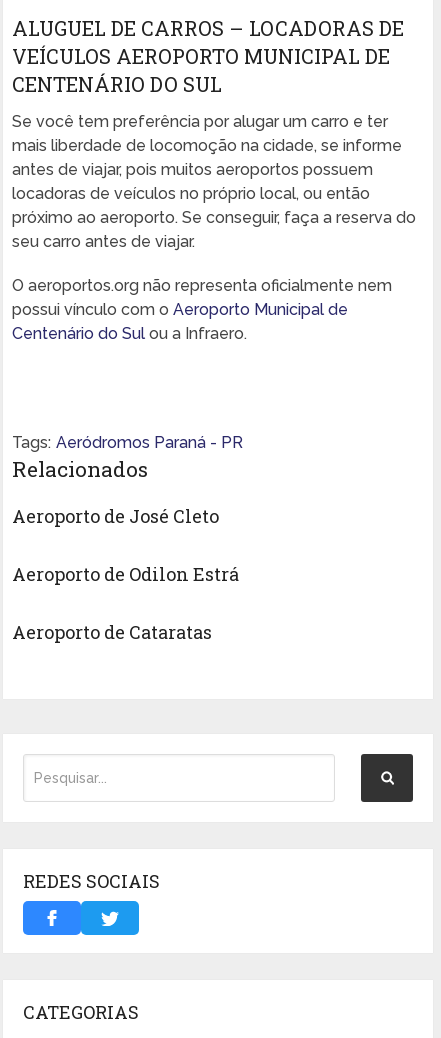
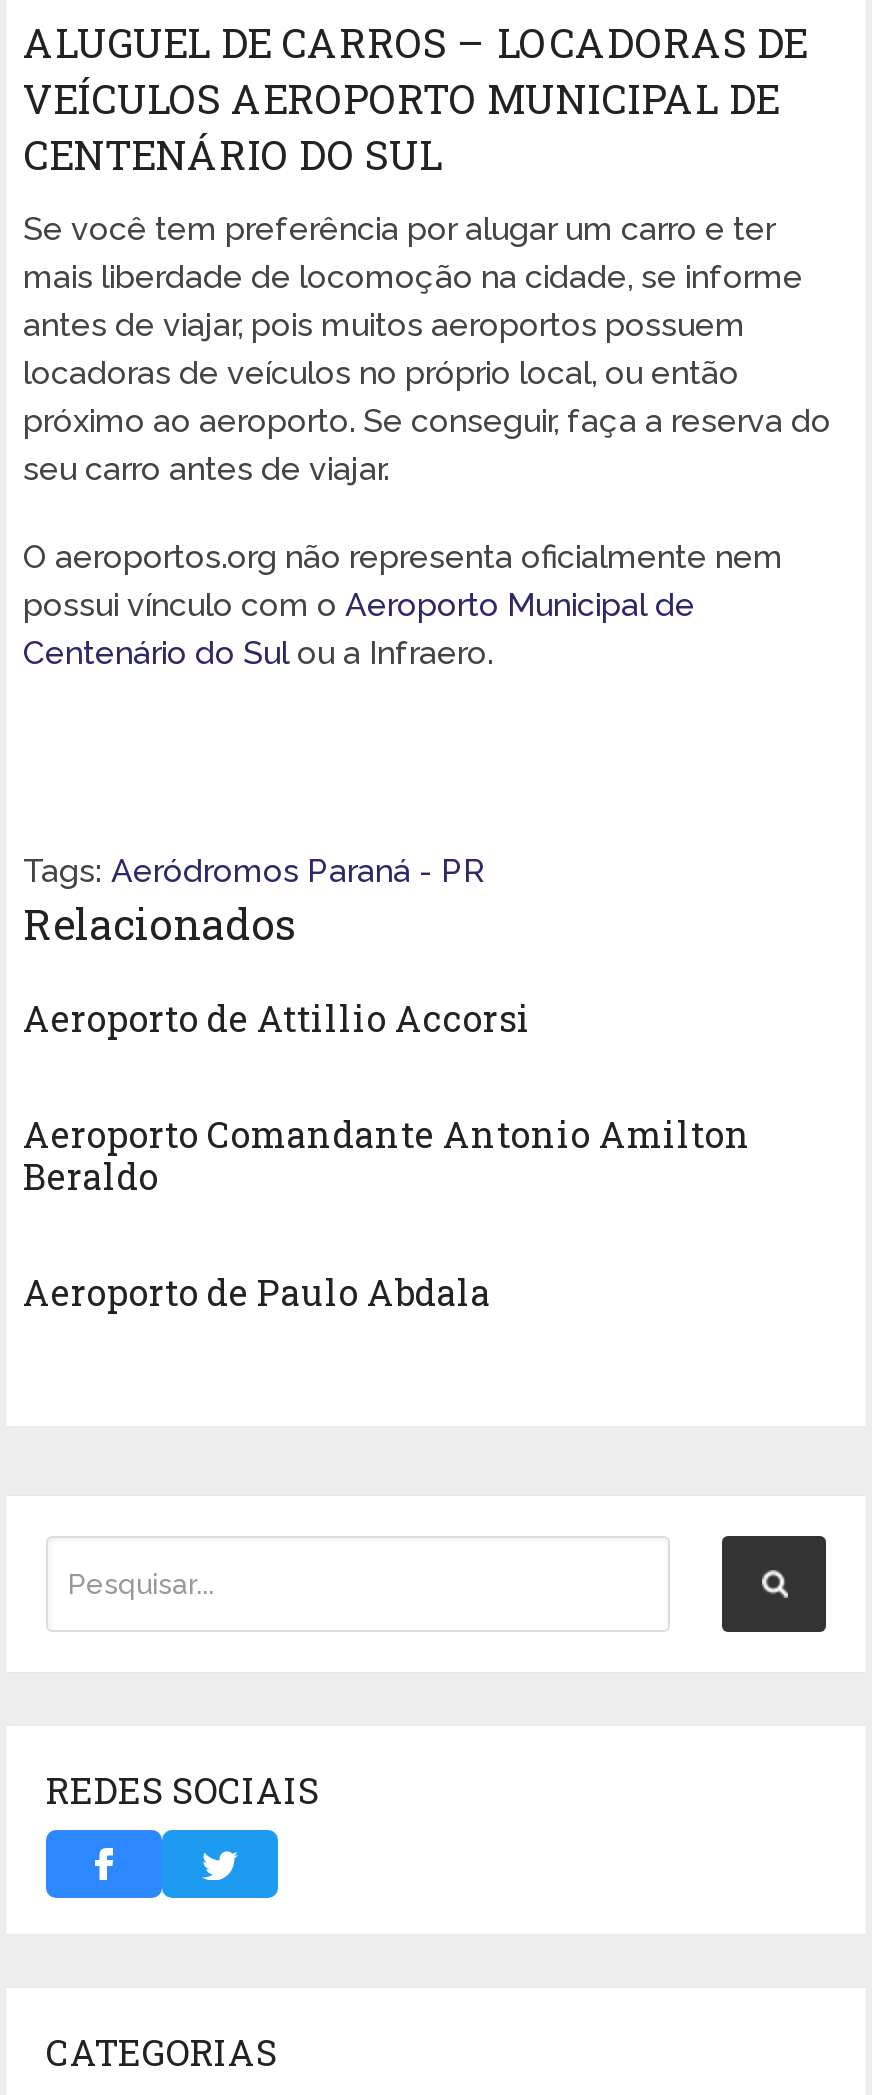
[11,504,218,528] Aeroporto de José Cleto -> [23,995,531,1043] Aeroporto de Attillio Accorsi
[11,562,238,586] Aeroporto de Odilon Estrá -> [23,1111,751,1201] Aeroporto Comandante Antonio Amilton | Beraldo
[11,620,211,644] Aeroporto de Cataratas -> [23,1269,491,1317] Aeroporto de Paulo Abdala

